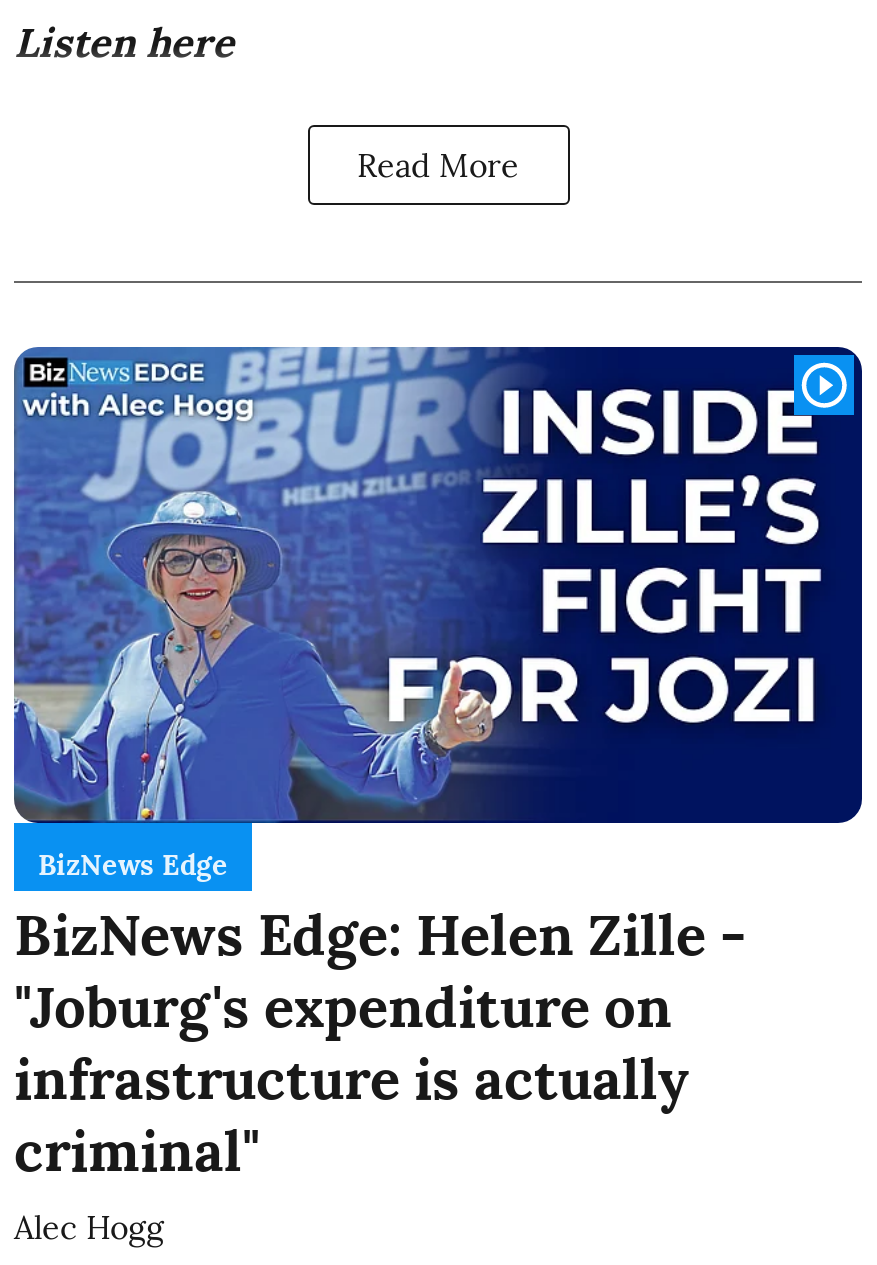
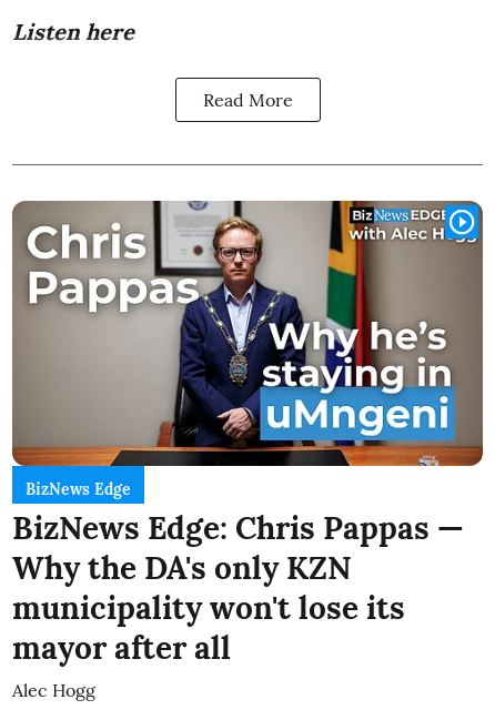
[14,344,864,1188] [image] | BizNews Edge: Helen Zille - | "Joburg's expenditure on | infrastructure is actually | criminal" -> [12,200,484,668] [image] | BizNews Edge: Chris Pappas — | Why the DA's only KZN | municipality won't lose its | mayor after all

